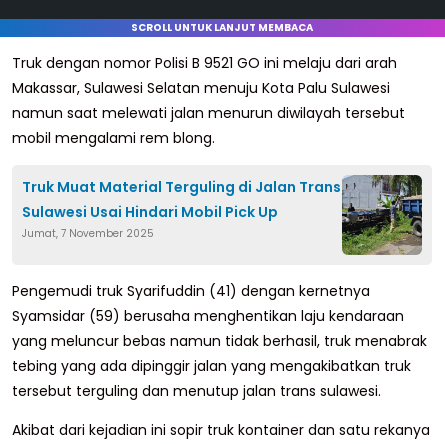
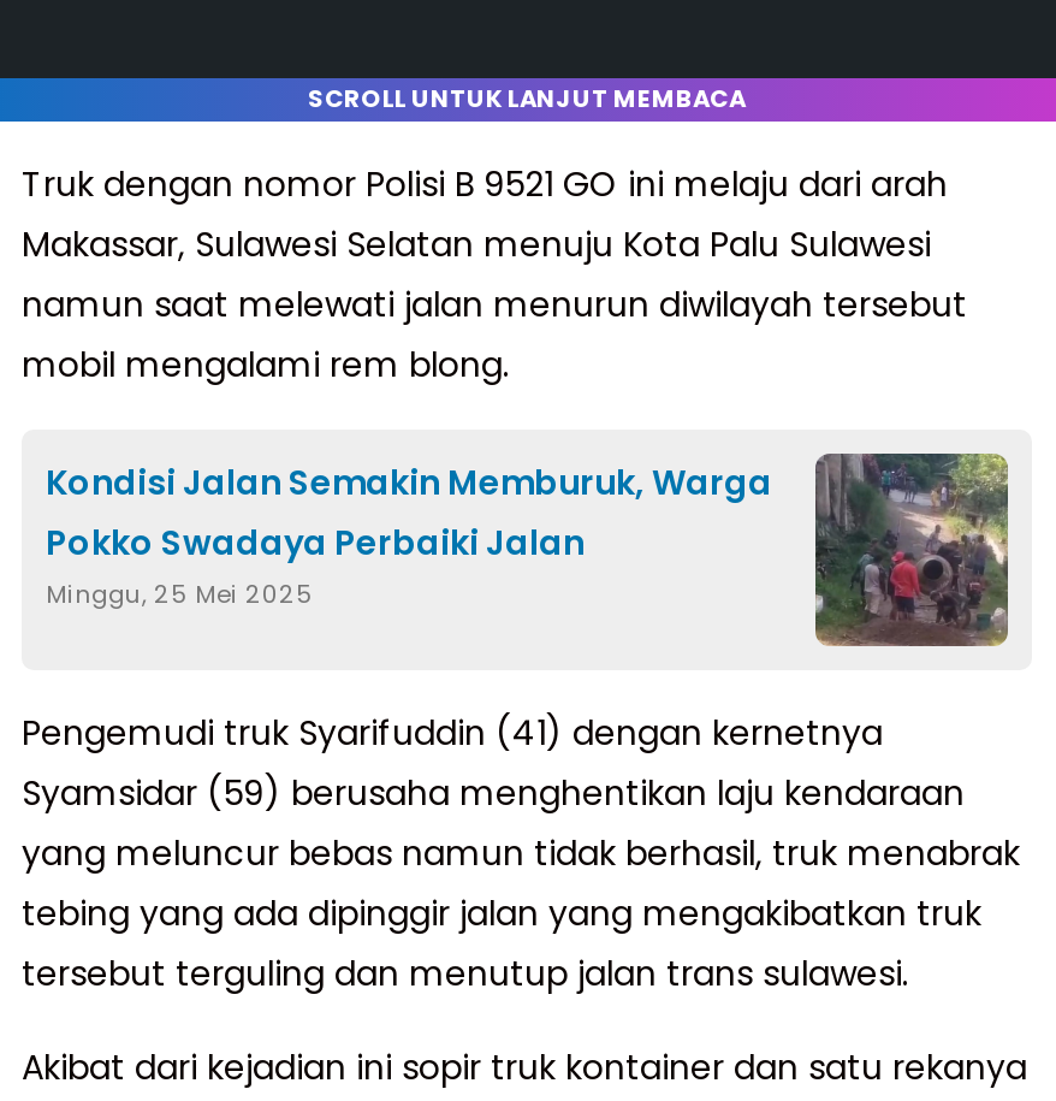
[22,174,423,255] [image] | Truk Muat Material Terguling di Jalan Trans | Sulawesi Usai Hindari Mobil Pick Up | Jumat, 7 November 2025 -> [46,454,1010,646] [image] | Kondisi Jalan Semakin Memburuk, Warga | Pokko Swadaya Perbaiki Jalan | Minggu, 25 Mei 2025

